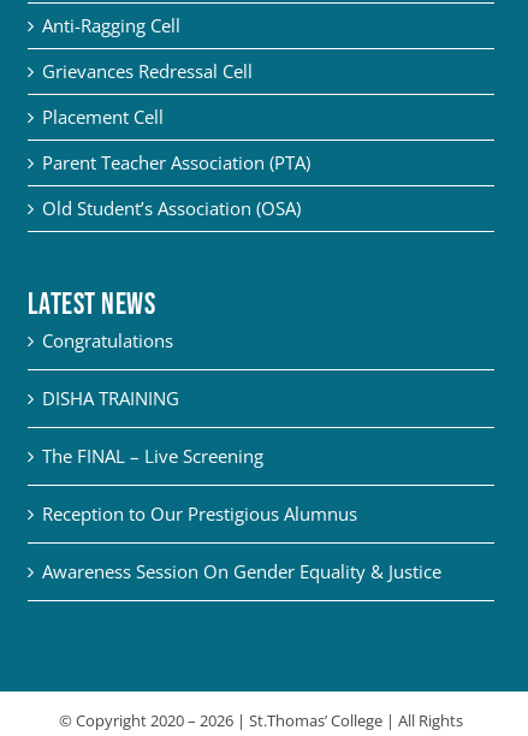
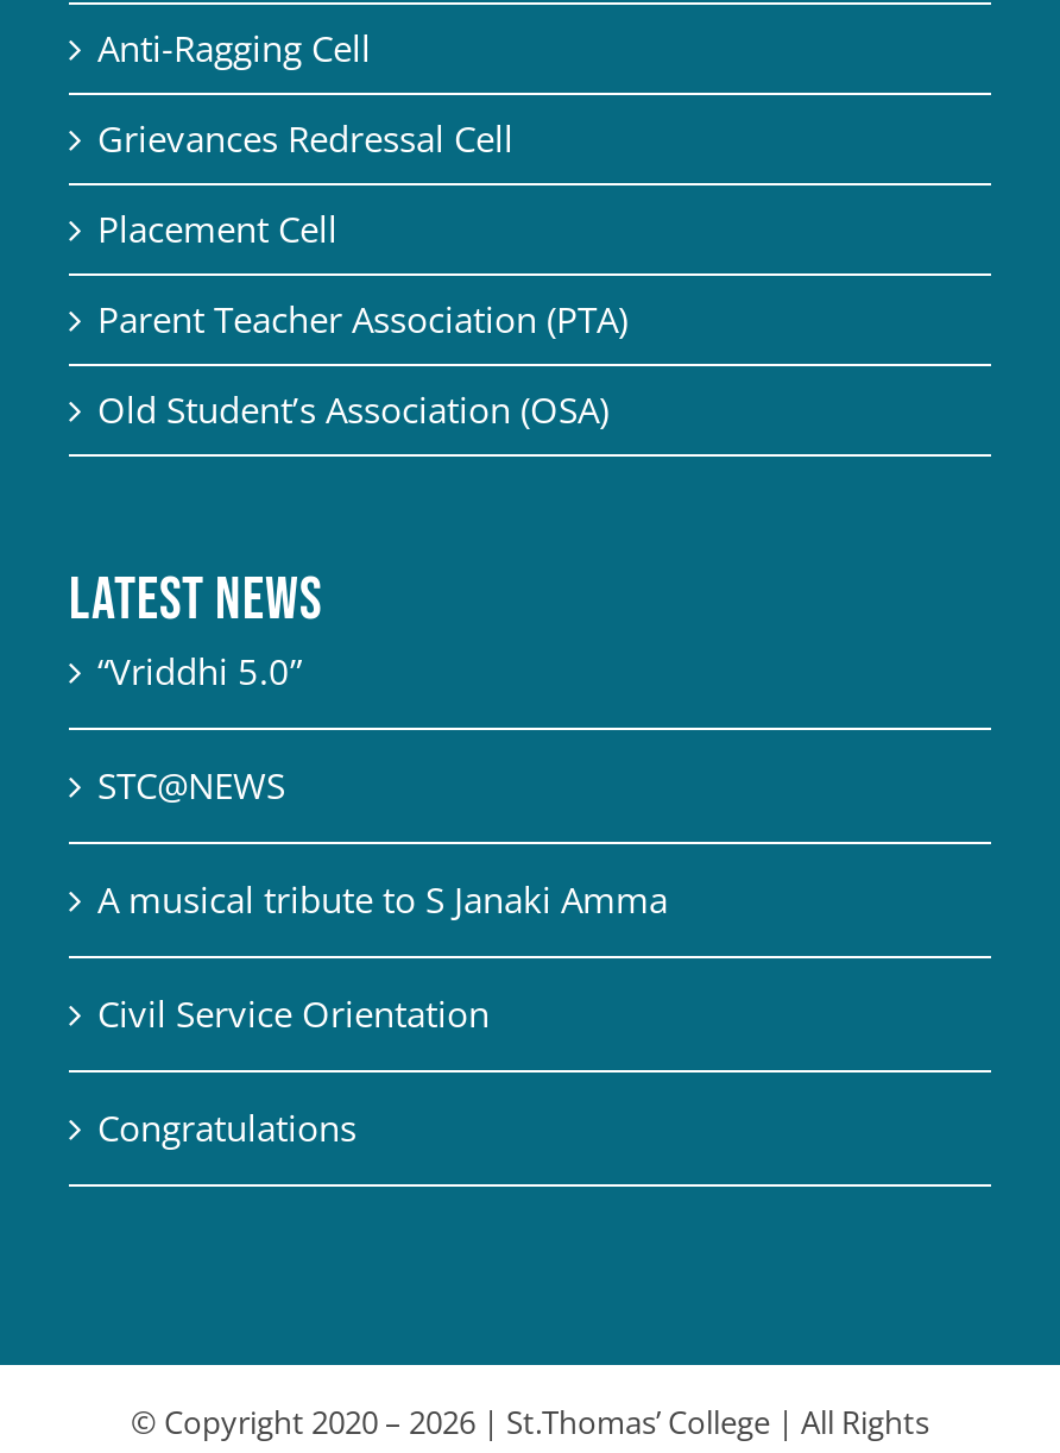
none -> [97,647,668,1037] “Vriddhi 5.0” | STC@NEWS | A musical tribute to S Janaki Amma | Civil Service Orientation
moved [42,329,173,353] -> [97,1104,357,1151]: Congratulations
[42,386,441,584] DISHA TRAINING | The FINAL – Live Screening | Reception to Our Prestigious Alumnus | Awareness Session On Gender Equality & Justice -> none

